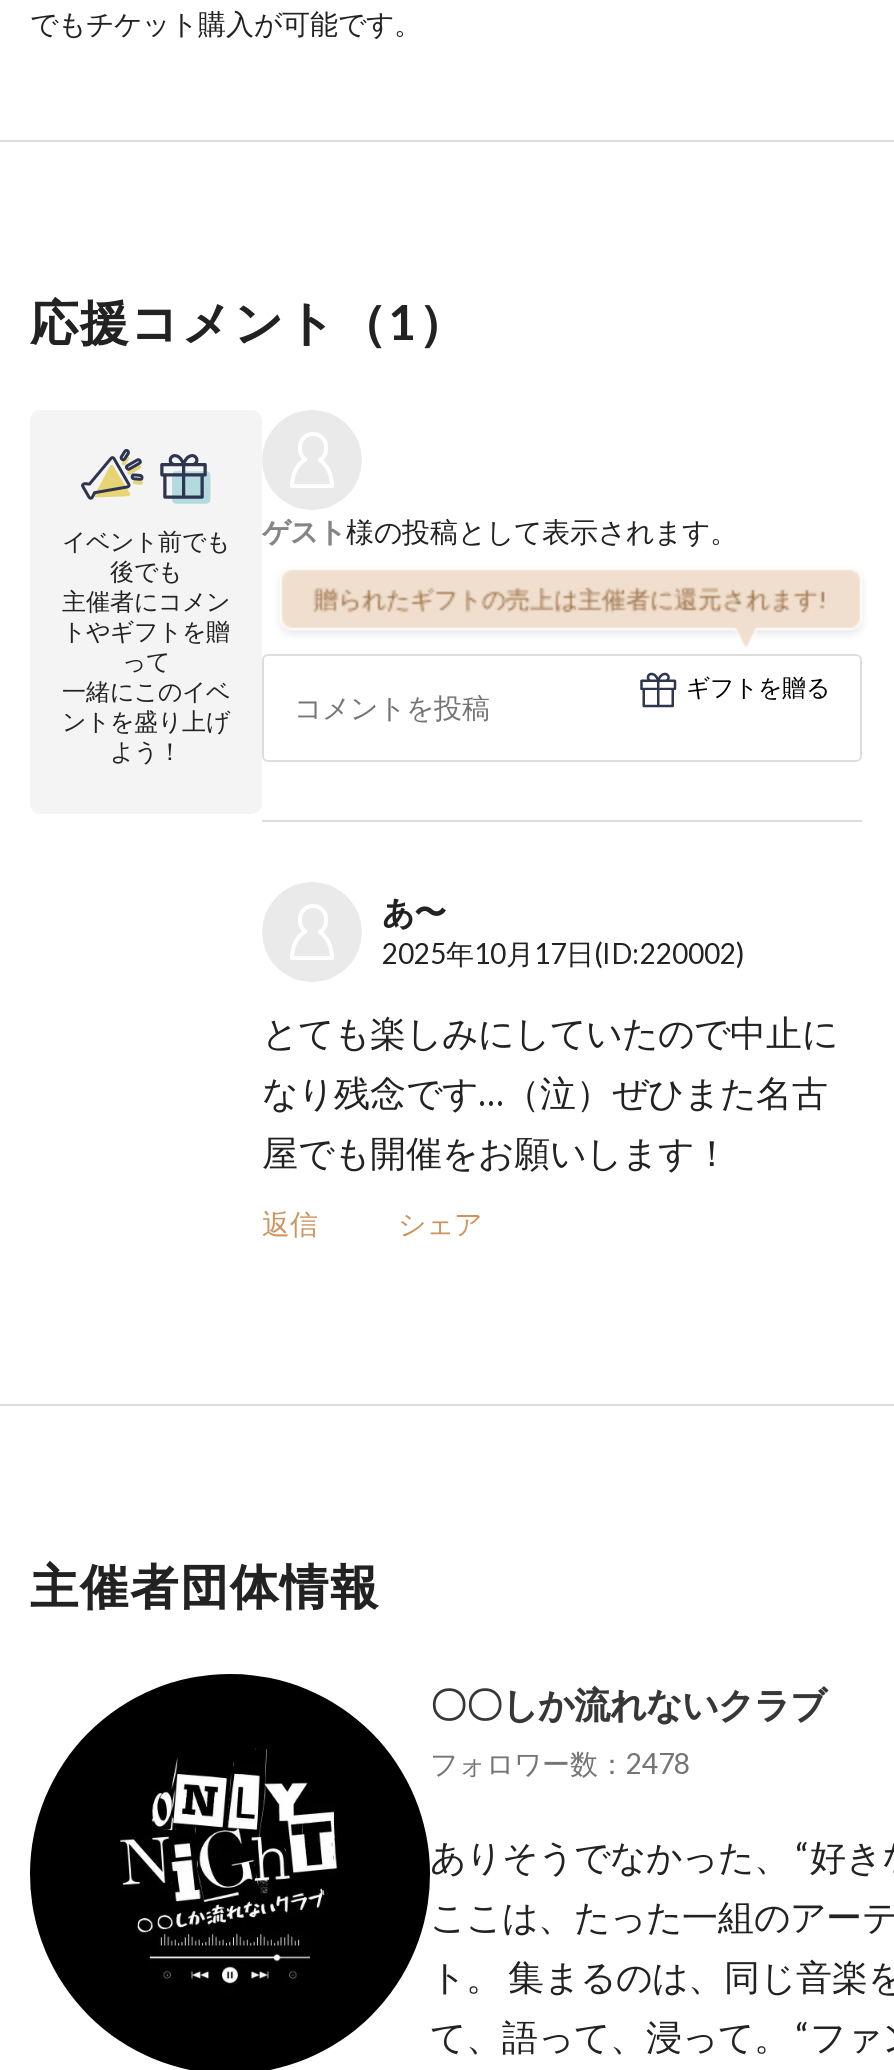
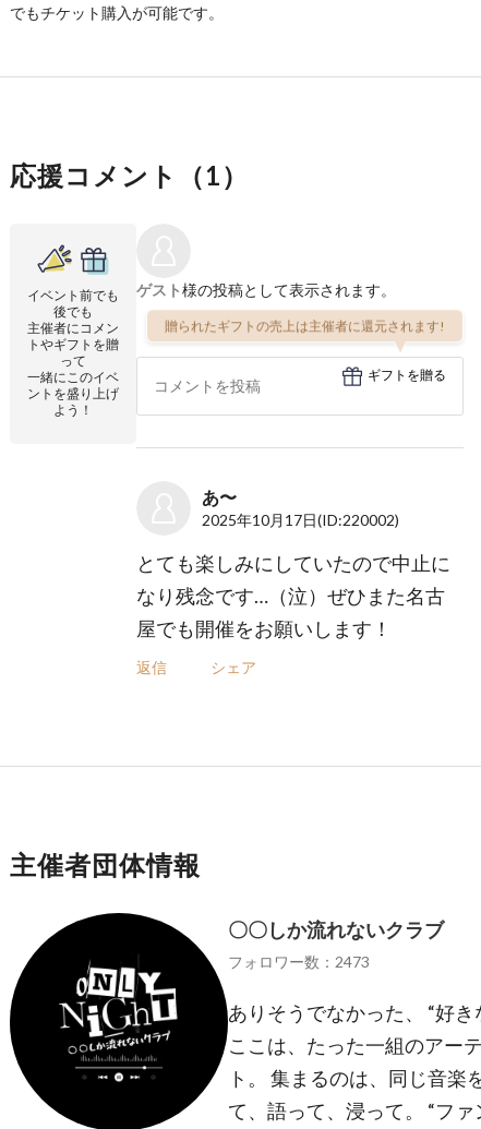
[430,1746,690,1780] フォロワー数：2478 -> [228,952,370,971] フォロワー数：2473

